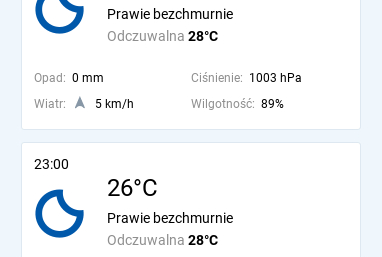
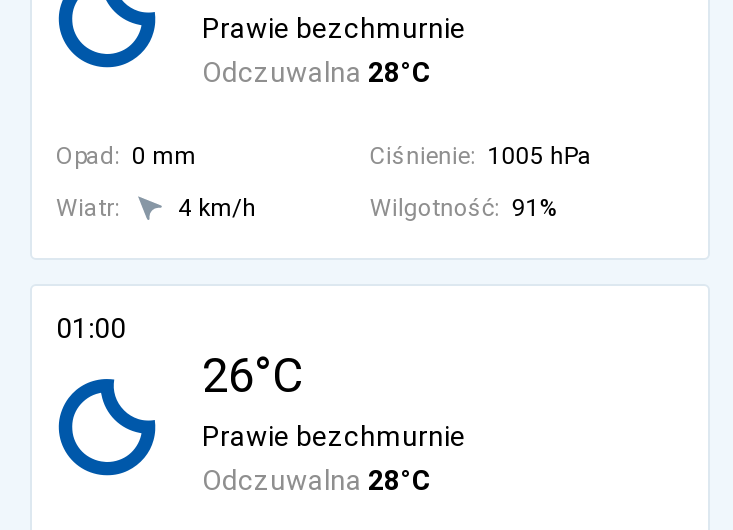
[191,71,302,85] Ciśnienie: 1003 hPa -> [370,142,592,170] Ciśnienie: 1005 hPa
[95,97,134,111] 5 km/h -> [178,194,256,222] 4 km/h
[191,97,284,111] Wilgotność: 89% -> [370,194,558,222] Wilgotność: 91%
[34,156,69,172] 23:00 -> [56,312,126,344] 01:00

